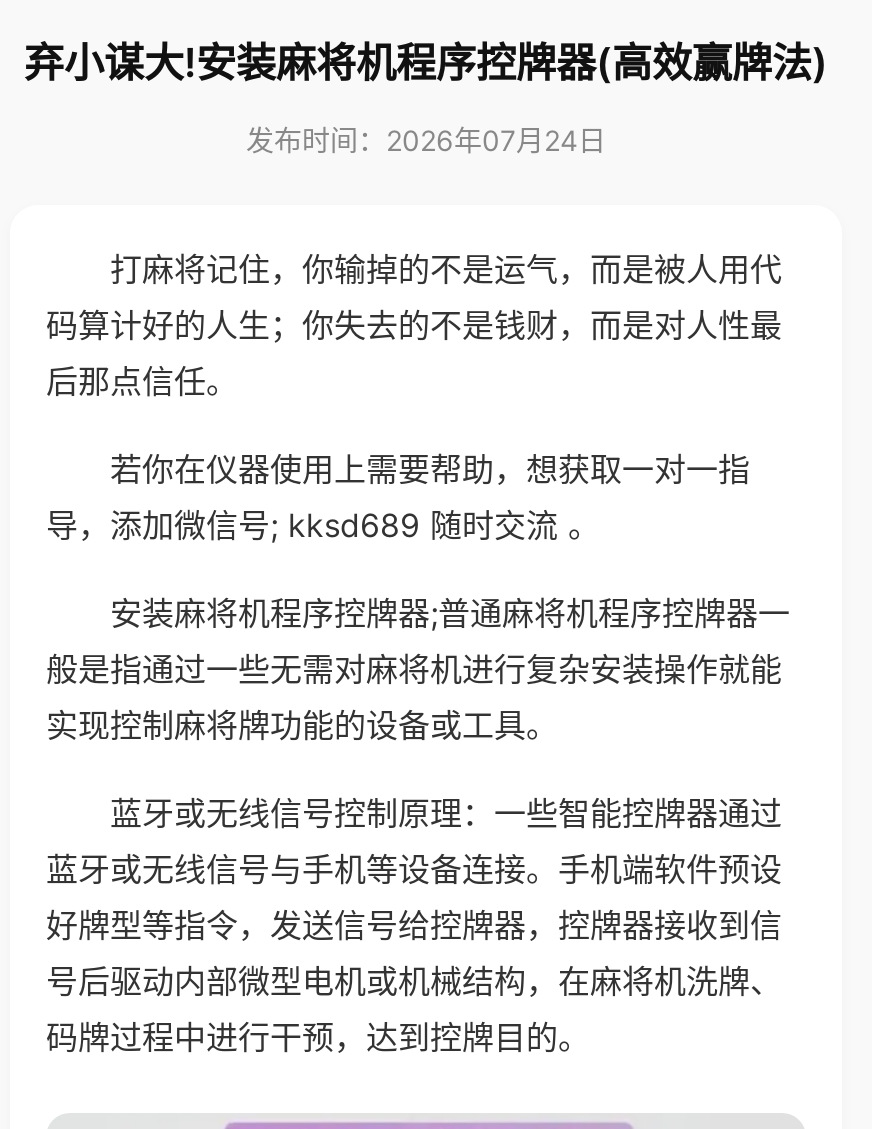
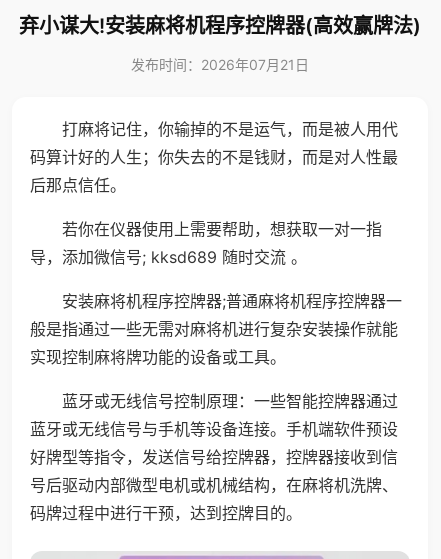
[246,123,606,157] 发布时间：2026年07月24日 -> [131,56,309,73] 发布时间：2026年07月21日

